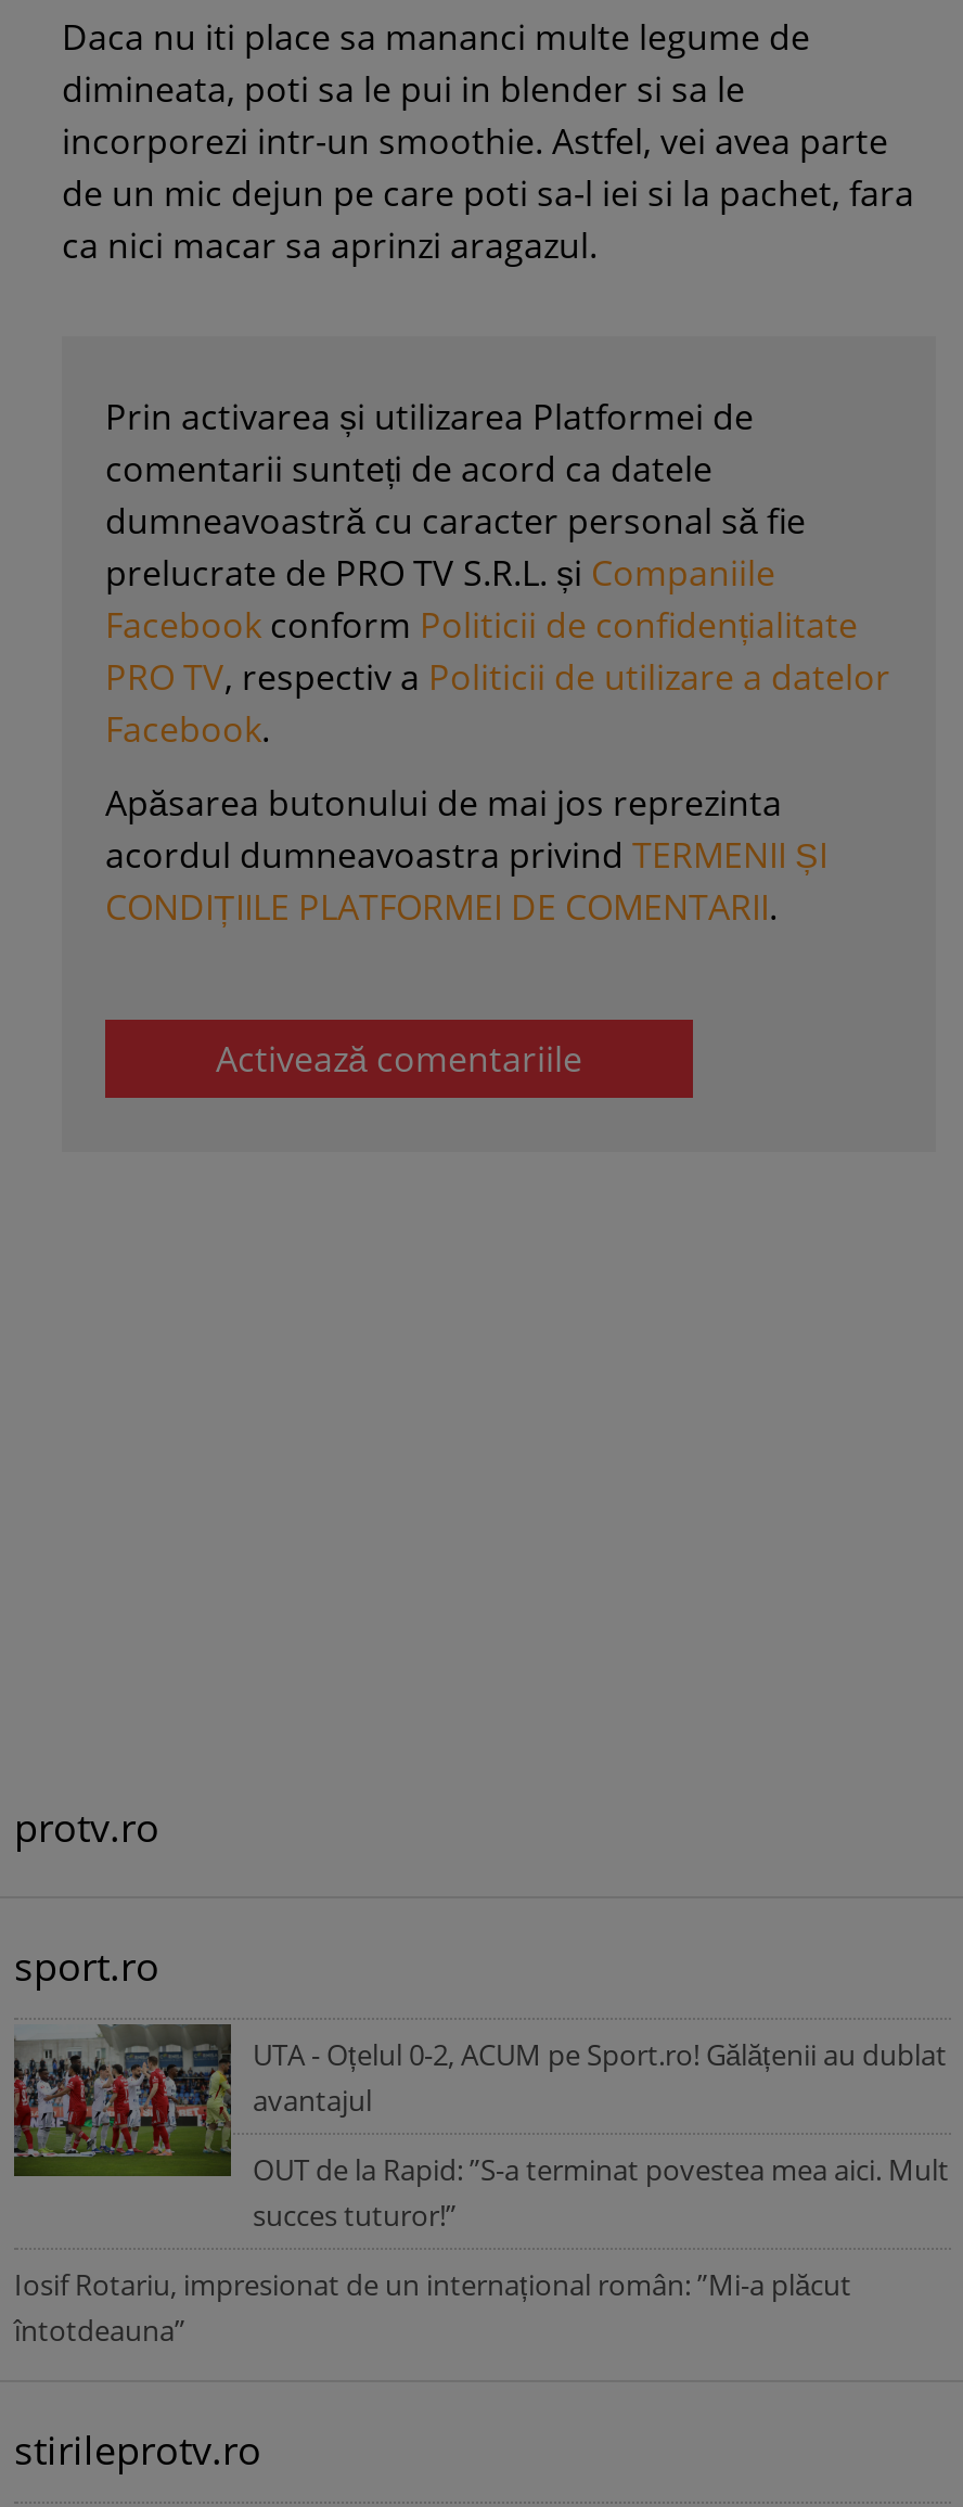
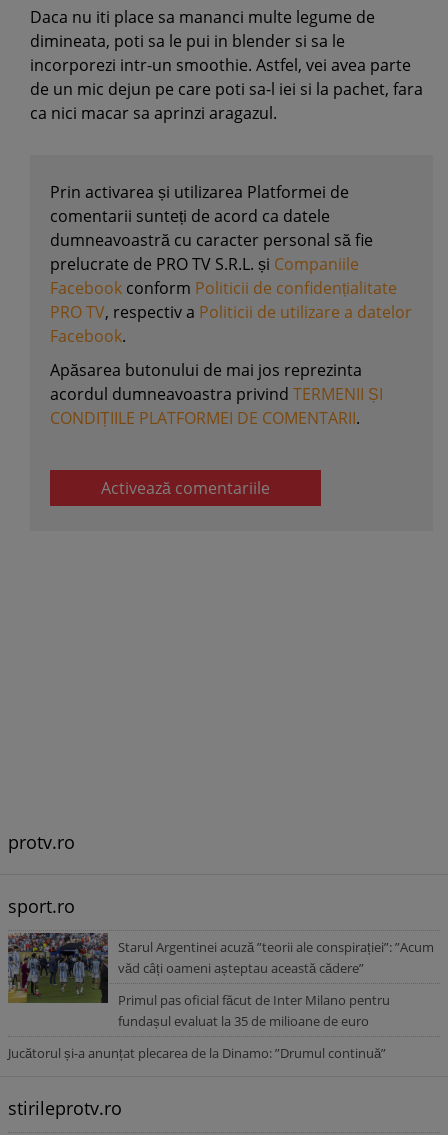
[12,2024,947,2178] [image] | UTA - Oțelul 0-2, ACUM pe Sport.ro! Gălățenii au dublat | avantajul -> [7,932,434,1004] [image] | Starul Argentinei acuză ”teorii ale conspirației”: ”Acum | văd câți oameni așteptau această cădere”
[253,2150,949,2235] OUT de la Rapid: ”S-a terminat povestea mea aici. Mult | succes tuturor!” -> [118,991,390,1030] Primul pas oficial făcut de Inter Milano pentru | fundașul evaluat la 35 de milioane de euro
[14,2265,851,2350] Iosif Rotariu, impresionat de un internațional român: ”Mi-a plăcut | întotdeauna” -> [8,1044,386,1062] Jucătorul și-a anunțat plecarea de la Dinamo: ”Drumul continuă”

